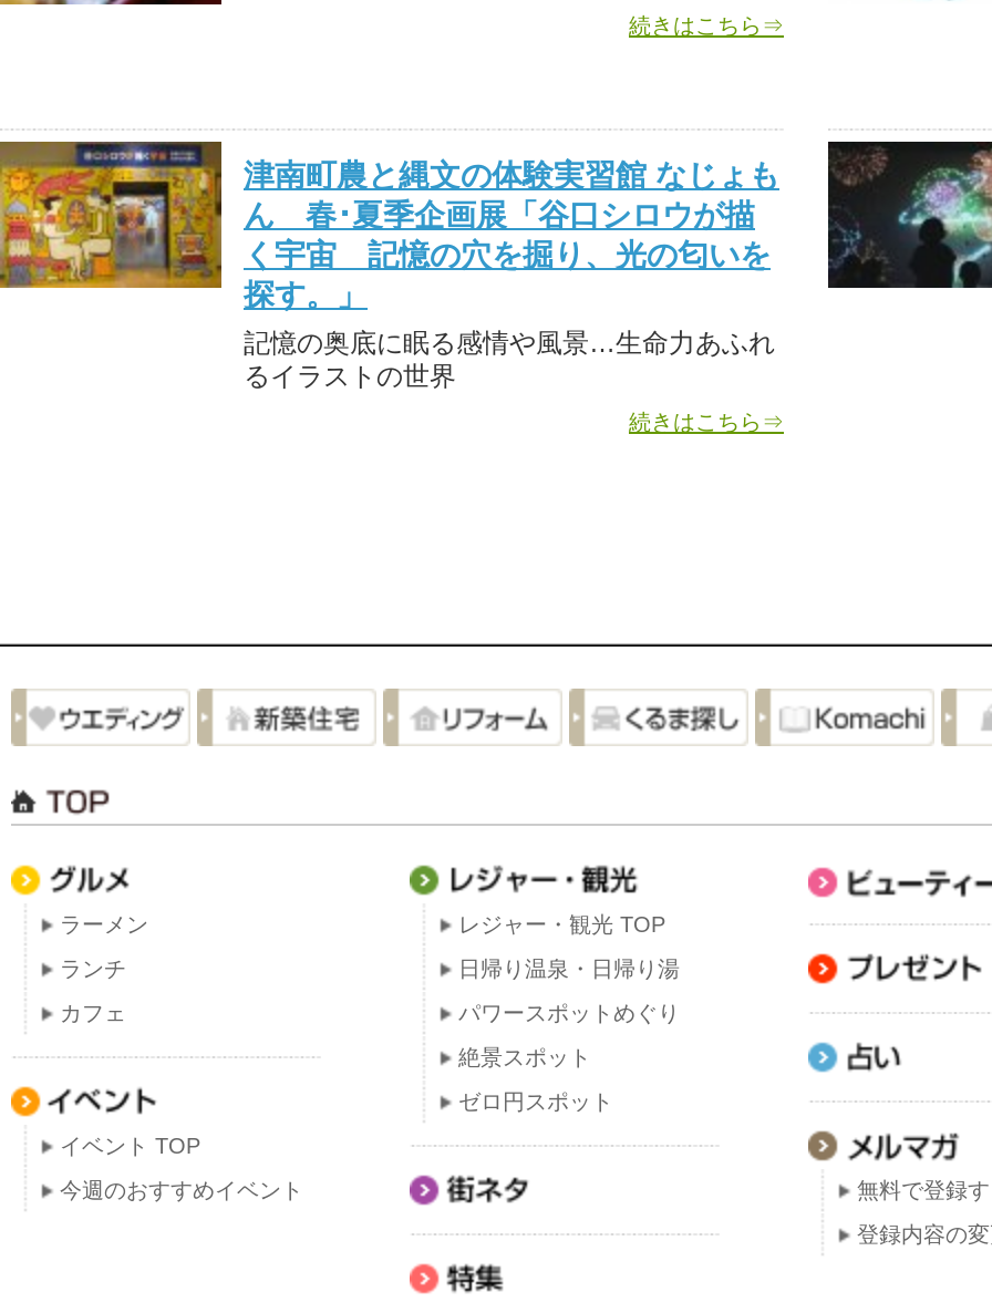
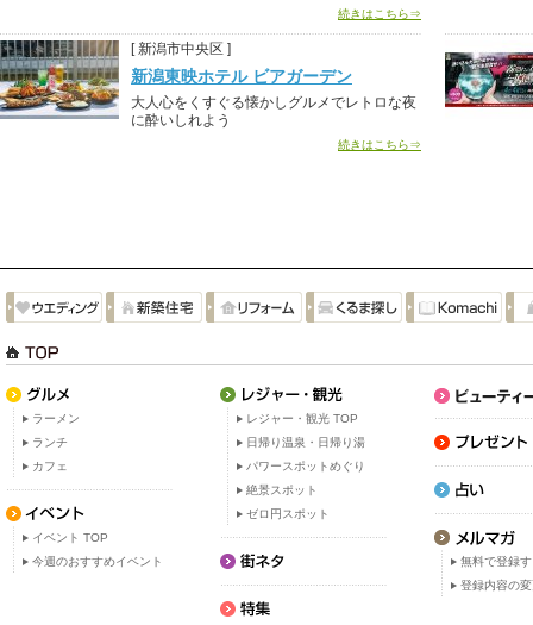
[7,139,779,392] [image] | 津南町農と縄文の体験実習館 なじょも | ん 春･夏季企画展「谷口シロウが描 | く宇宙 記憶の穴を掘り、光の匂いを | 探す。」 | 記憶の奥底に眠る感情や風景…生命力あふれ | るイラストの世界 -> [4,39,416,129] [image] | [ 新潟市中央区 ] | 新潟東映ホテル ビアガーデン | 大人心をくすぐる懐かしグルメでレトロな夜 | に酔いしれよう
[826,139,985,290] [image] -> [444,51,529,108] [image]

